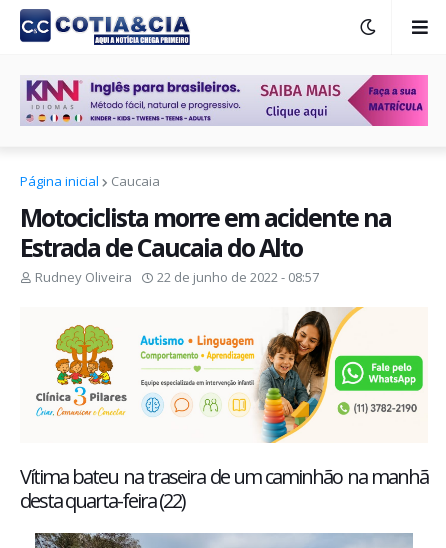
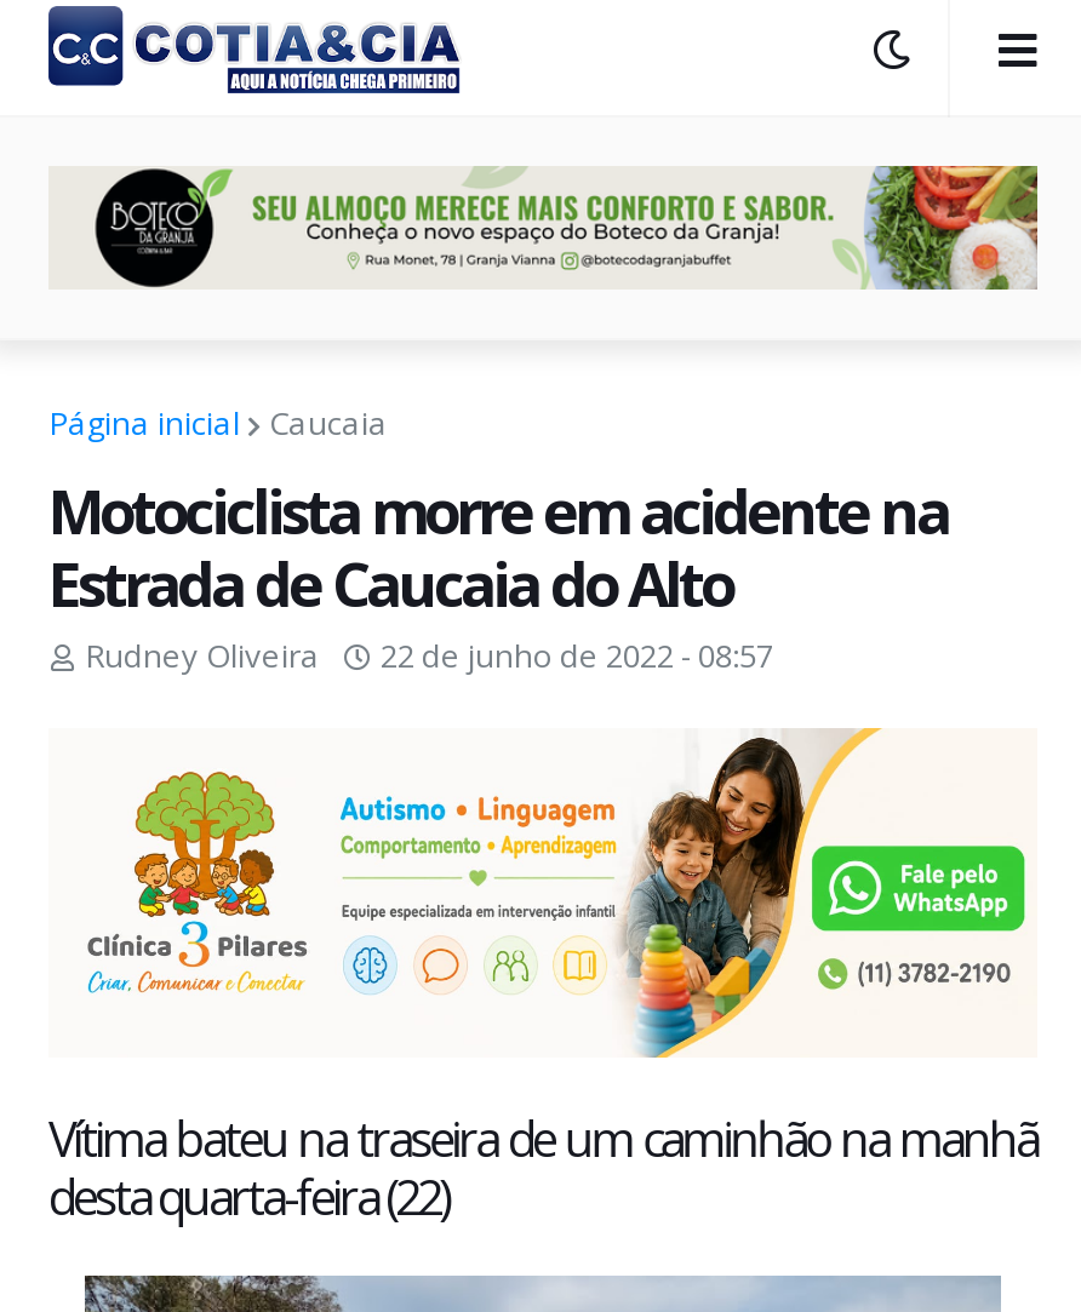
[21,74,429,127] [image] -> [56,164,1040,292] [image]

